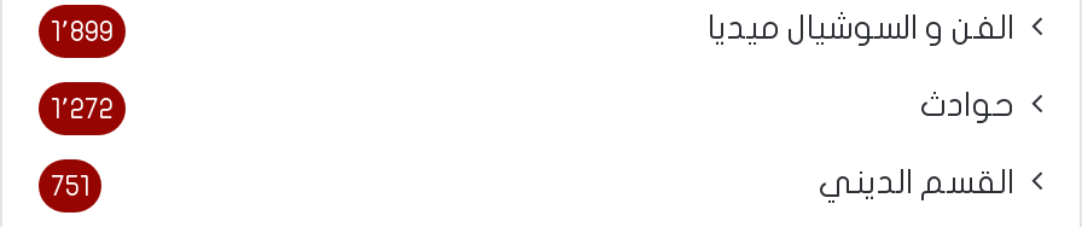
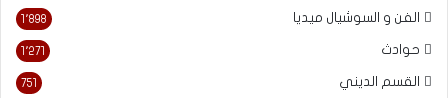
[51,17,114,46] 1٬899 -> [21,13,47,25] 1٬898
[51,94,114,123] 1٬272 -> [21,45,45,57] 1٬271

